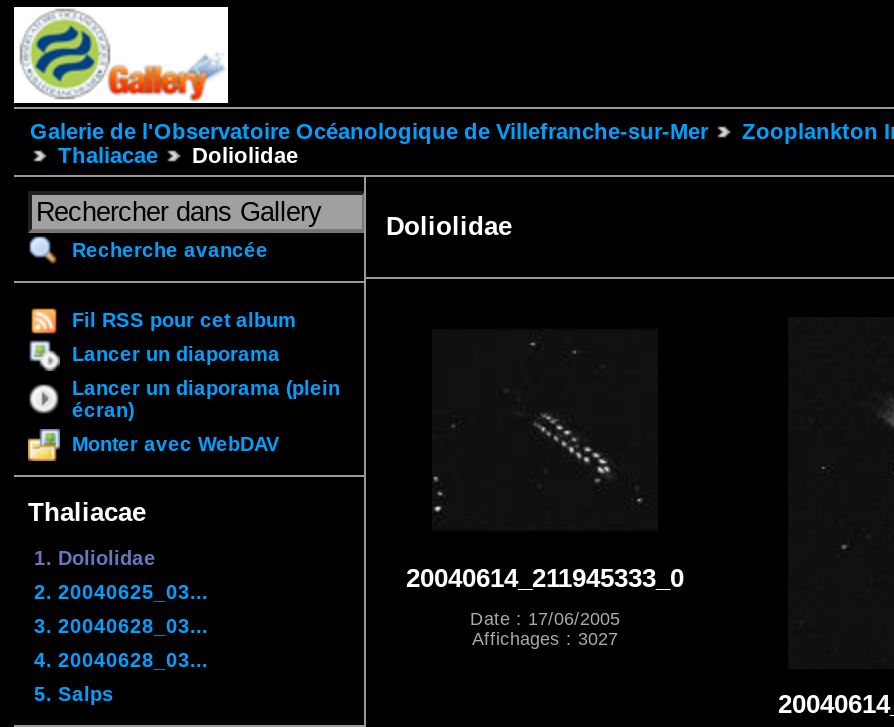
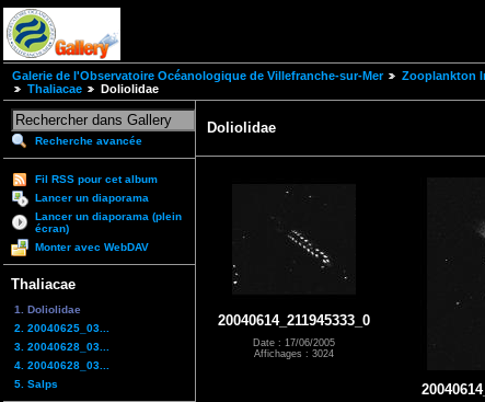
[472,628,618,648] Affichages : 3027 -> [254,348,334,359] Affichages : 3024

